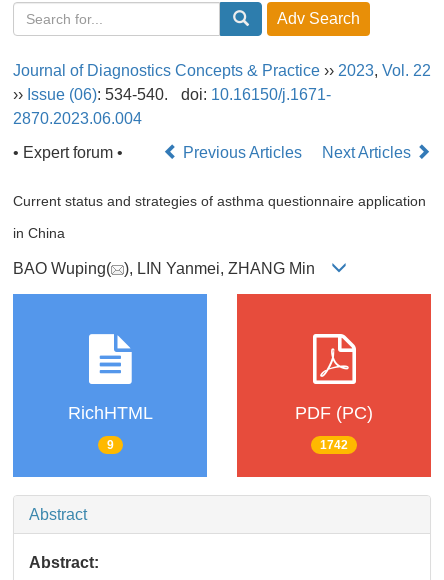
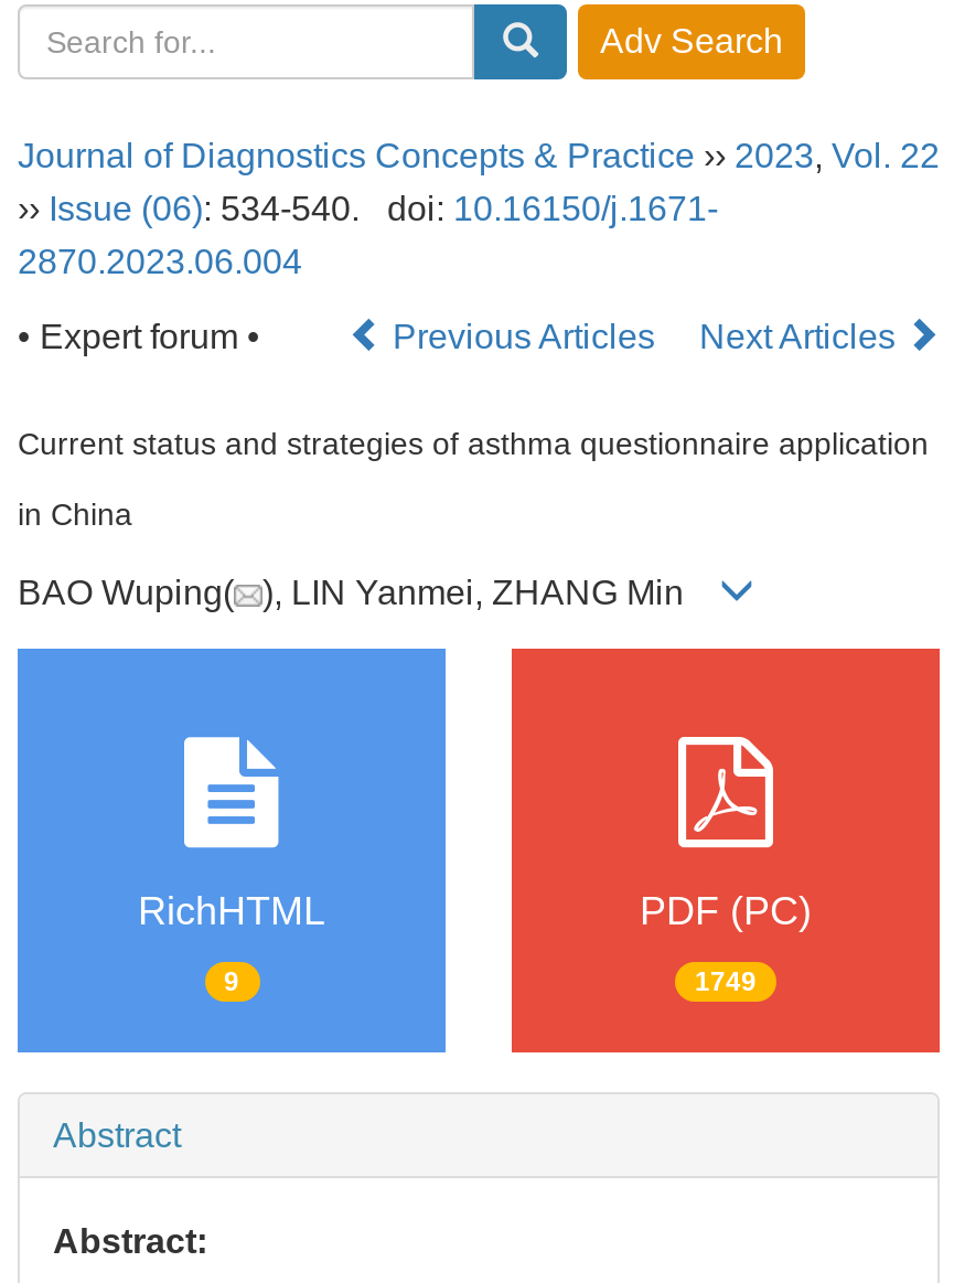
[320,438,348,452] 1742 -> [695,967,757,998] 1749

